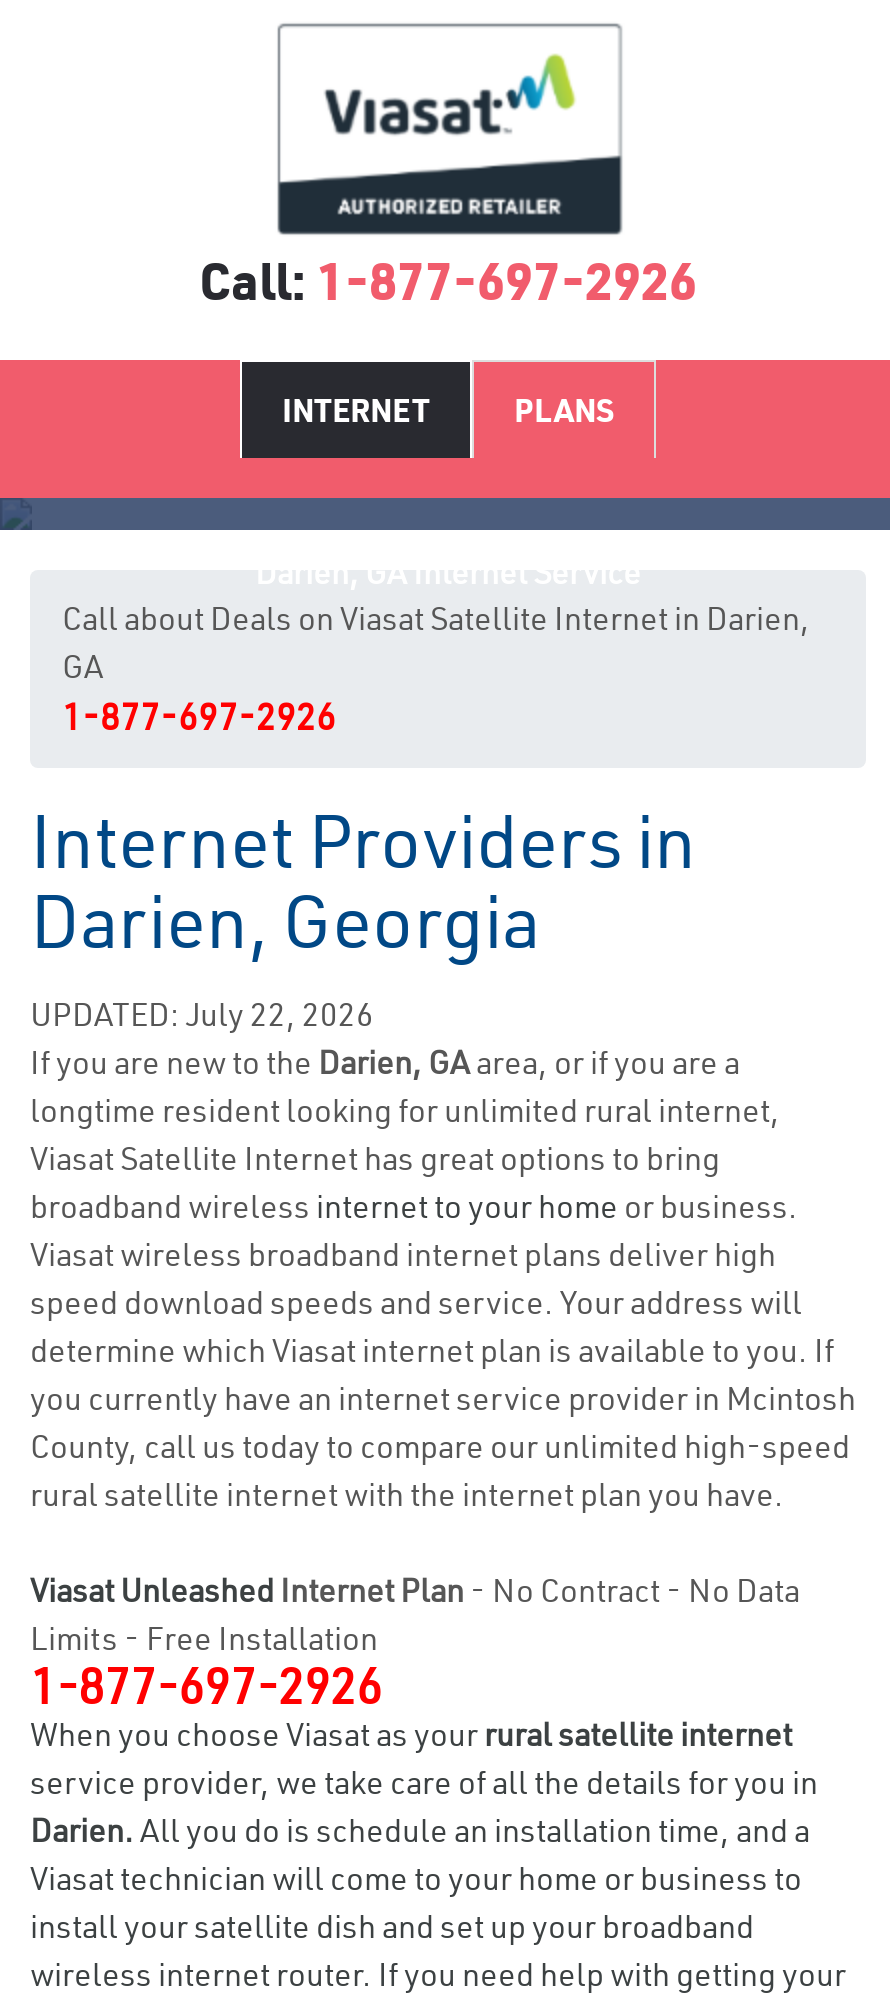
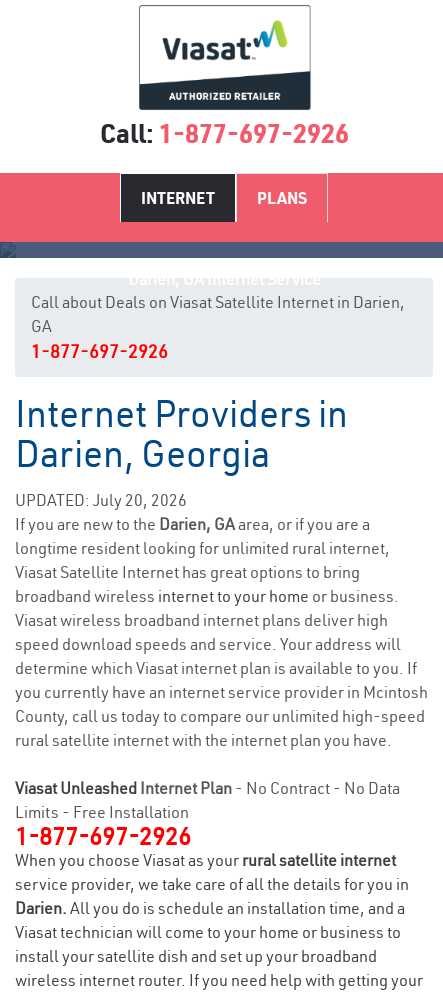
[30,994,374,1034] UPDATED: July 22, 2026 -> [15,490,187,510] UPDATED: July 20, 2026

